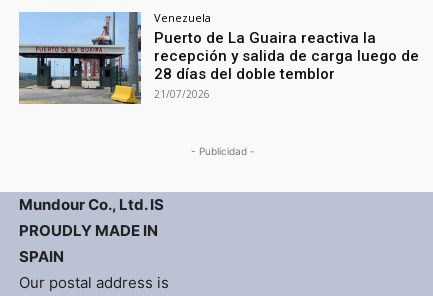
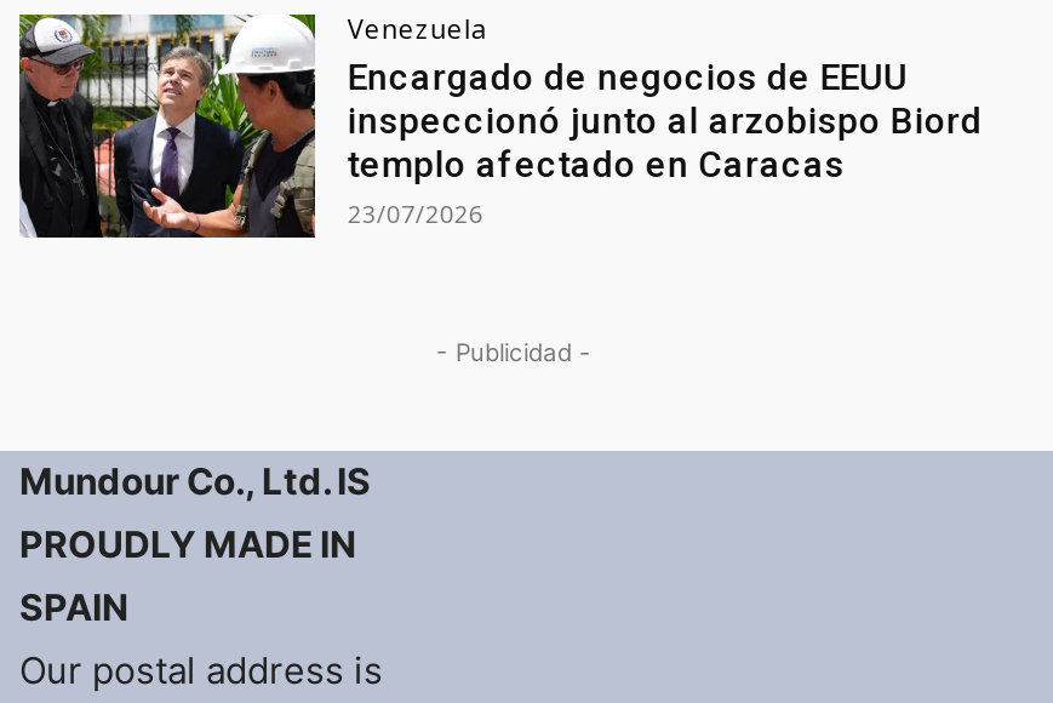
[18,11,419,105] [image] | Puerto de La Guaira reactiva la | recepción y salida de carga luego de | 28 días del doble temblor | 21/07/2026 -> [17,12,982,240] [image] | Encargado de negocios de EEUU | inspeccionó junto al arzobispo Biord | templo afectado en Caracas | 23/07/2026

